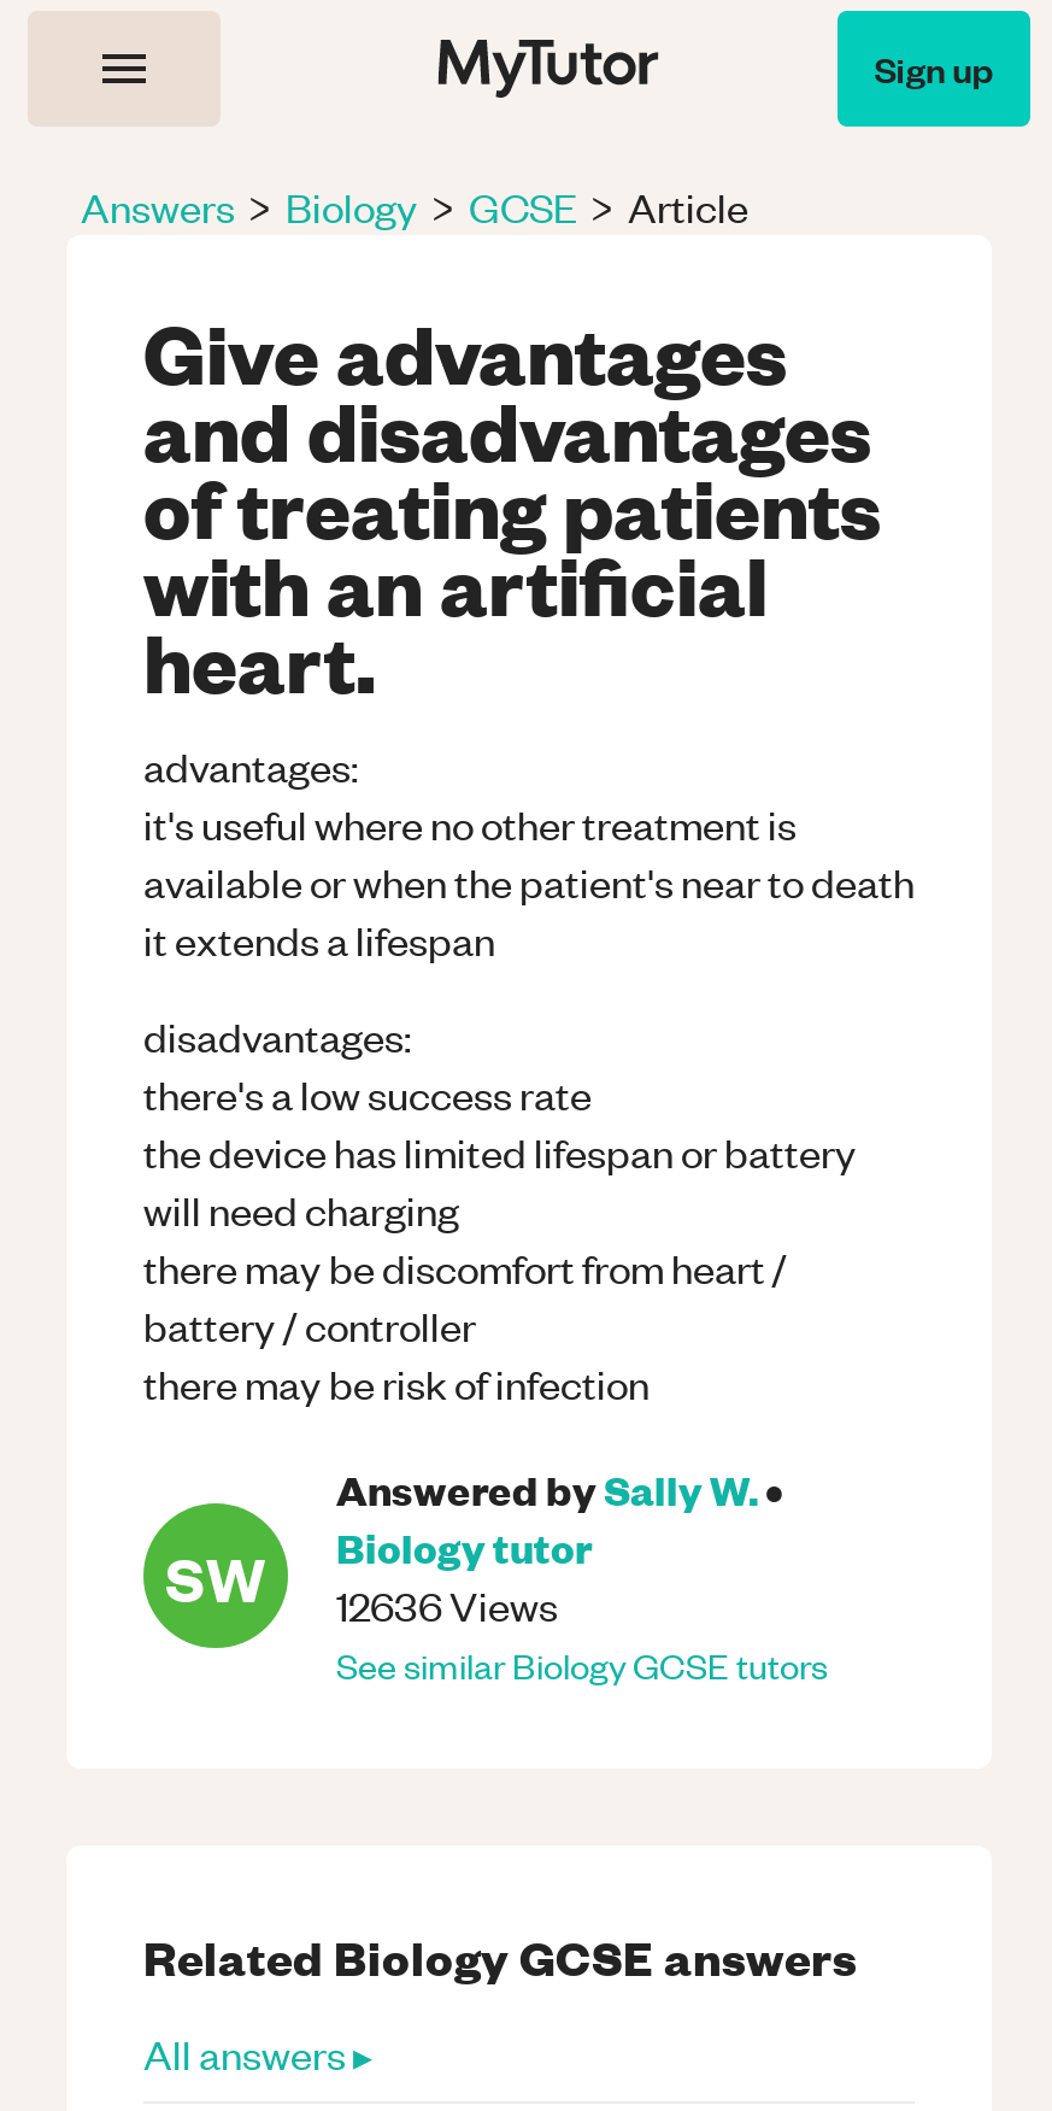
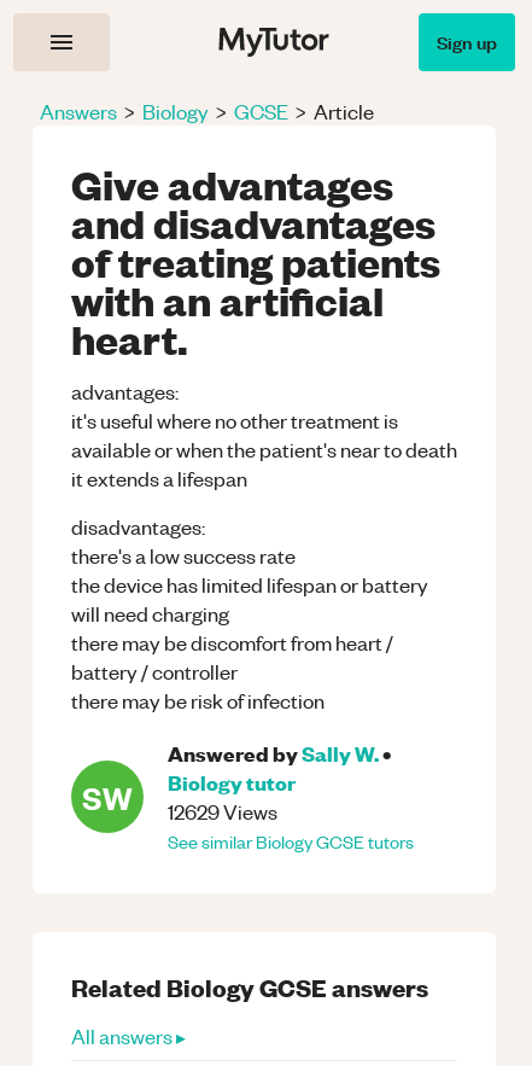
[165,1518,592,1631] SW 12636 Views Biologytutor -> [82,768,296,825] SW 12629 Views Biologytutor

